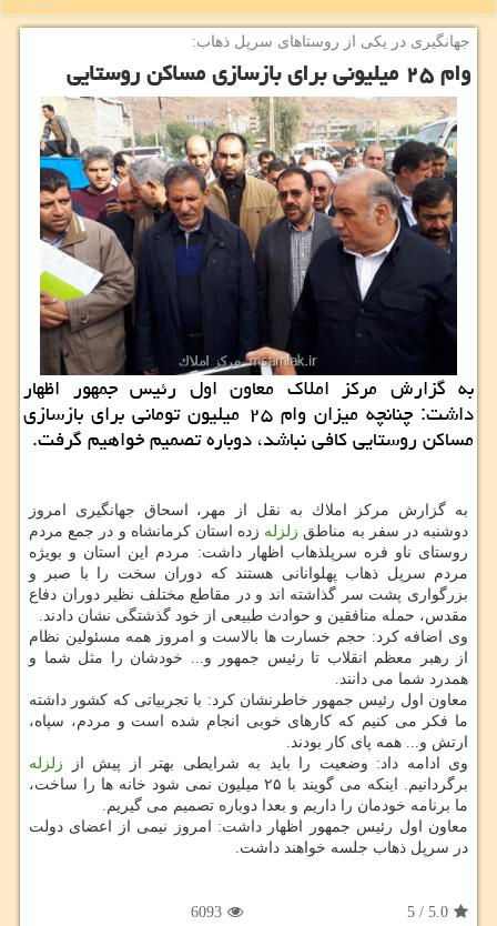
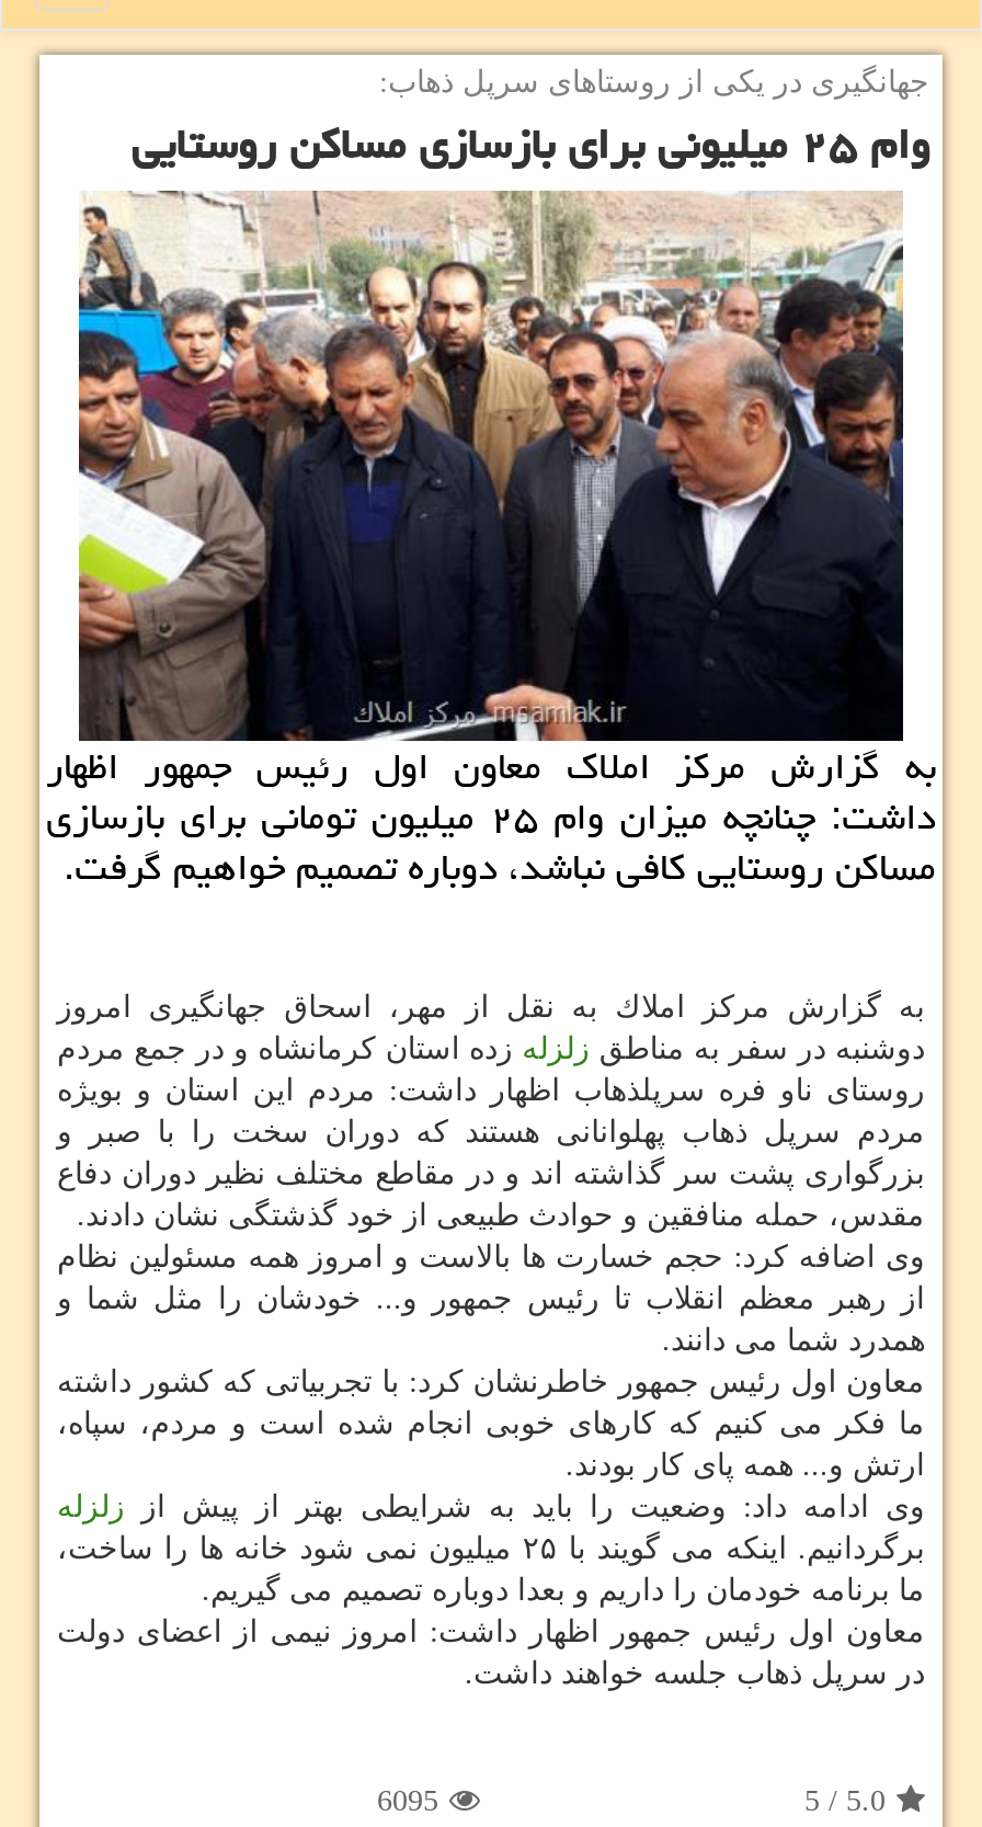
[191,903,222,920] 6093 -> [377,1784,438,1816] 6095

